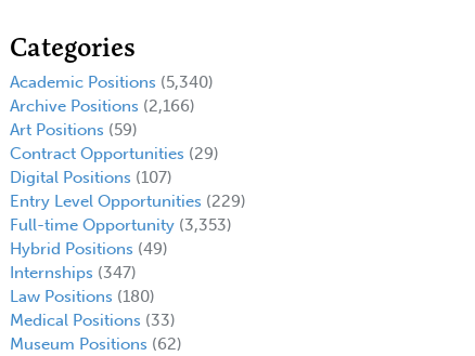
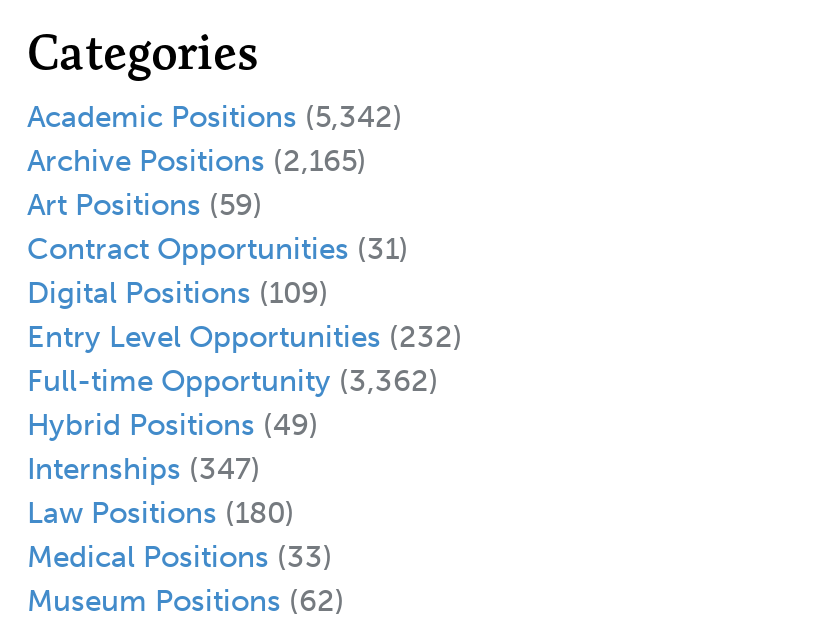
[10,73,214,92] Academic Positions (5,340) -> [27,99,403,135] Academic Positions (5,342)
[10,97,195,116] Archive Positions (2,166) -> [27,143,367,179] Archive Positions (2,165)
[10,144,219,164] Contract Opportunities (29) -> [27,231,409,267] Contract Opportunities (31)
[10,168,172,187] Digital Positions (107) -> [27,275,329,311] Digital Positions (109)
[10,192,246,211] Entry Level Opportunities (229) -> [27,319,463,355] Entry Level Opportunities (232)
[10,216,232,235] Full-time Opportunity (3,353) -> [27,363,439,399] Full-time Opportunity (3,362)

